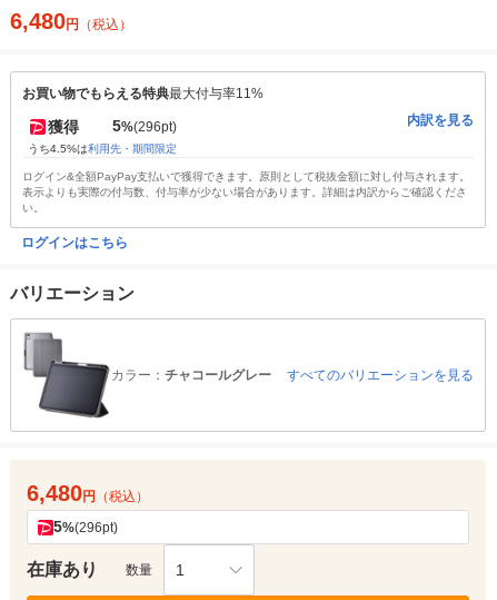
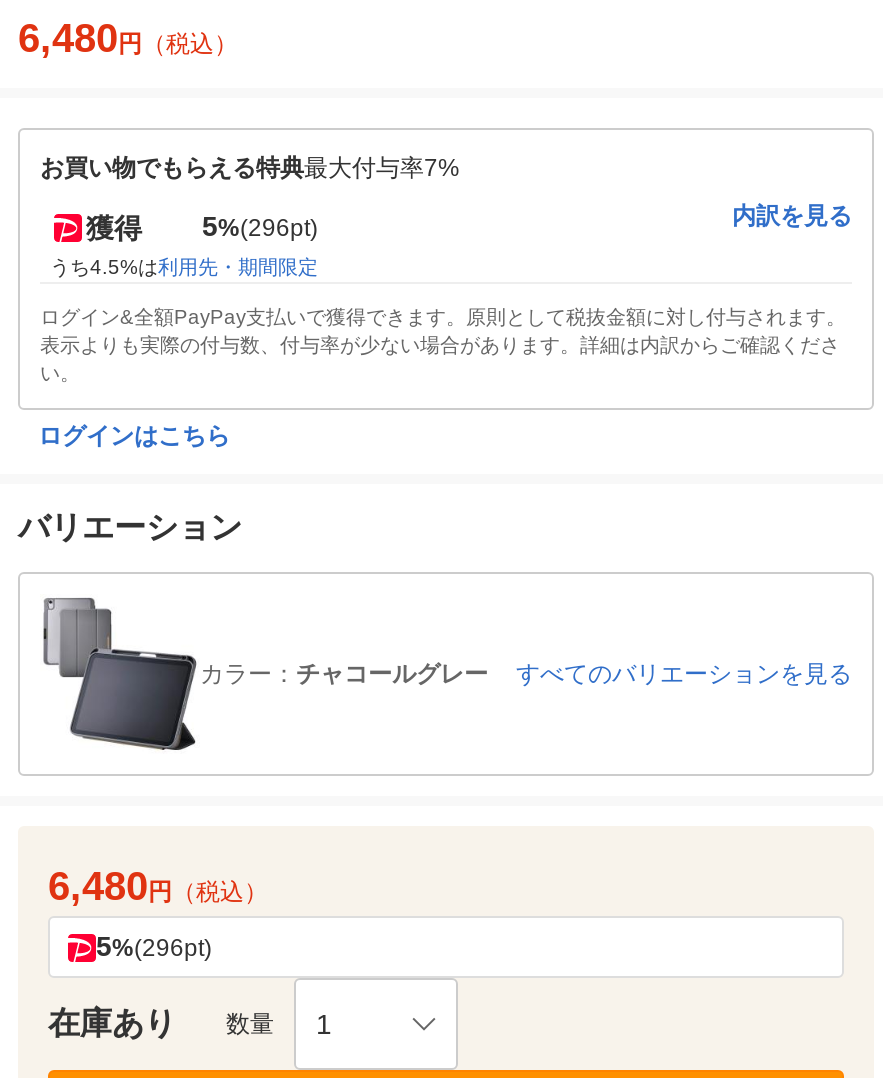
[22,86,264,102] お買い物でもらえる特典最大付与率11% -> [40,155,460,183] お買い物でもらえる特典最大付与率7%

